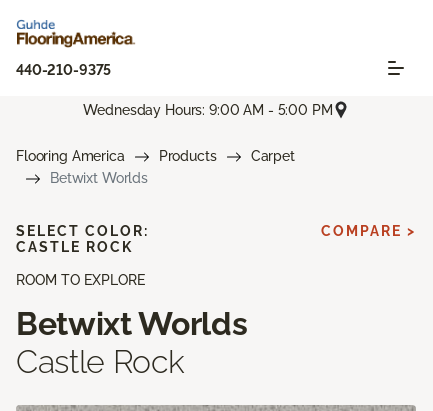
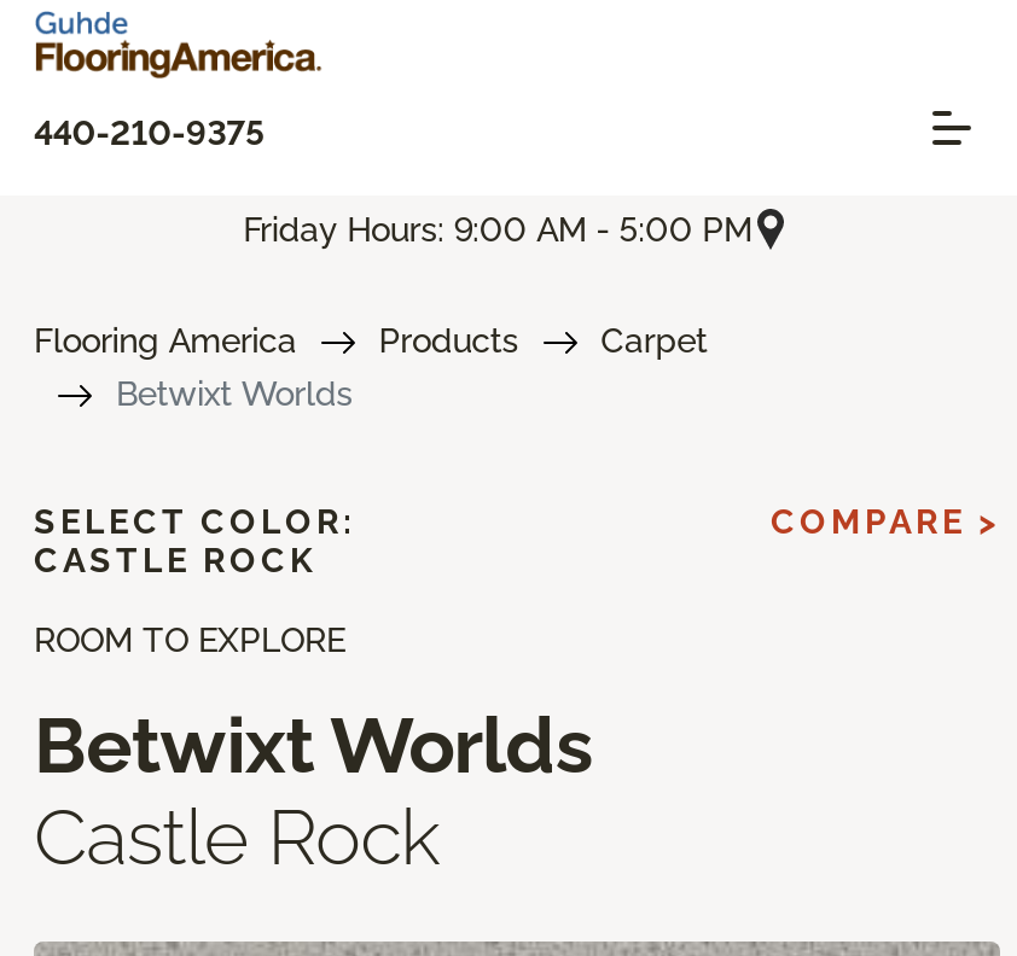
[83,102,333,118] Wednesday Hours: 9:00 AM - 5:00 PM -> [243,209,752,248] Friday Hours: 9:00 AM - 5:00 PM

